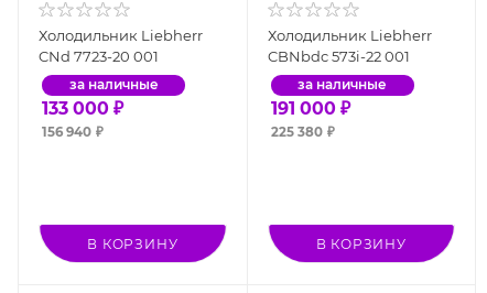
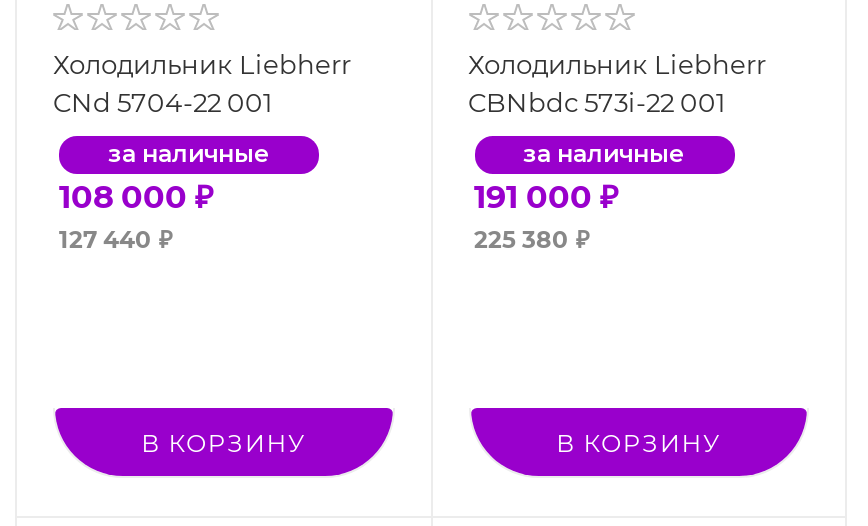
[39,47,159,65] CNd 7723-20 001 -> [53,86,273,118] CNd 5704-22 001
[42,98,123,119] 133 000 ₽ -> [59,178,213,216] 108 000 ₽
[42,124,104,140] 156 940 ₽ -> [59,226,173,254] 127 440 ₽

